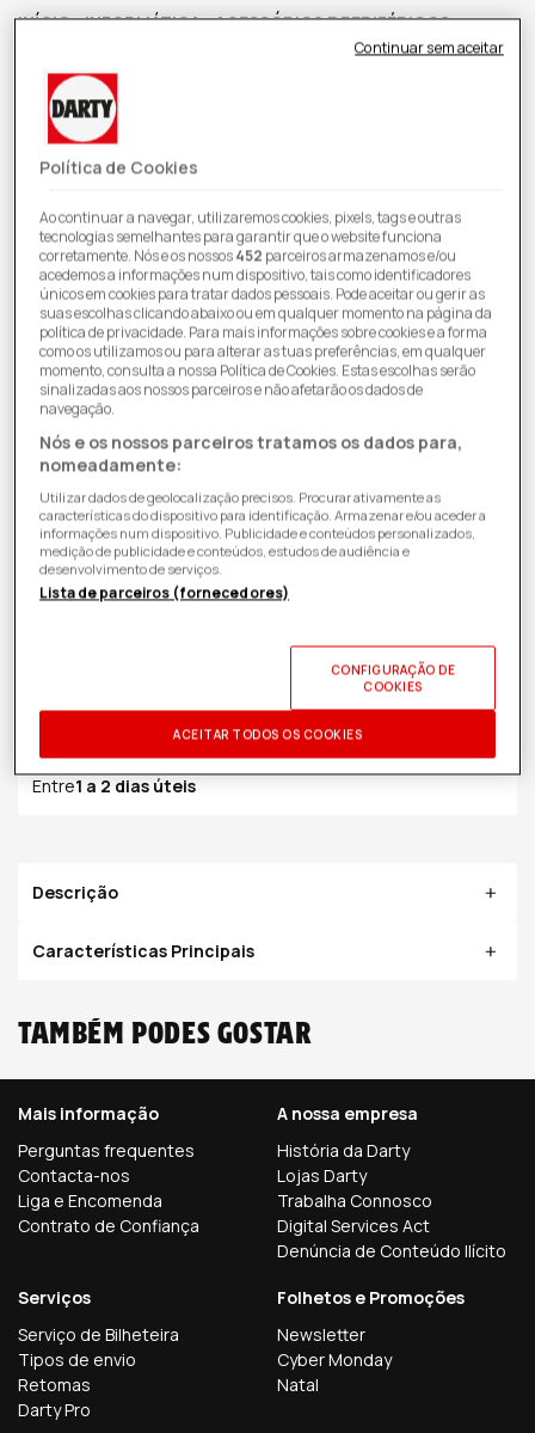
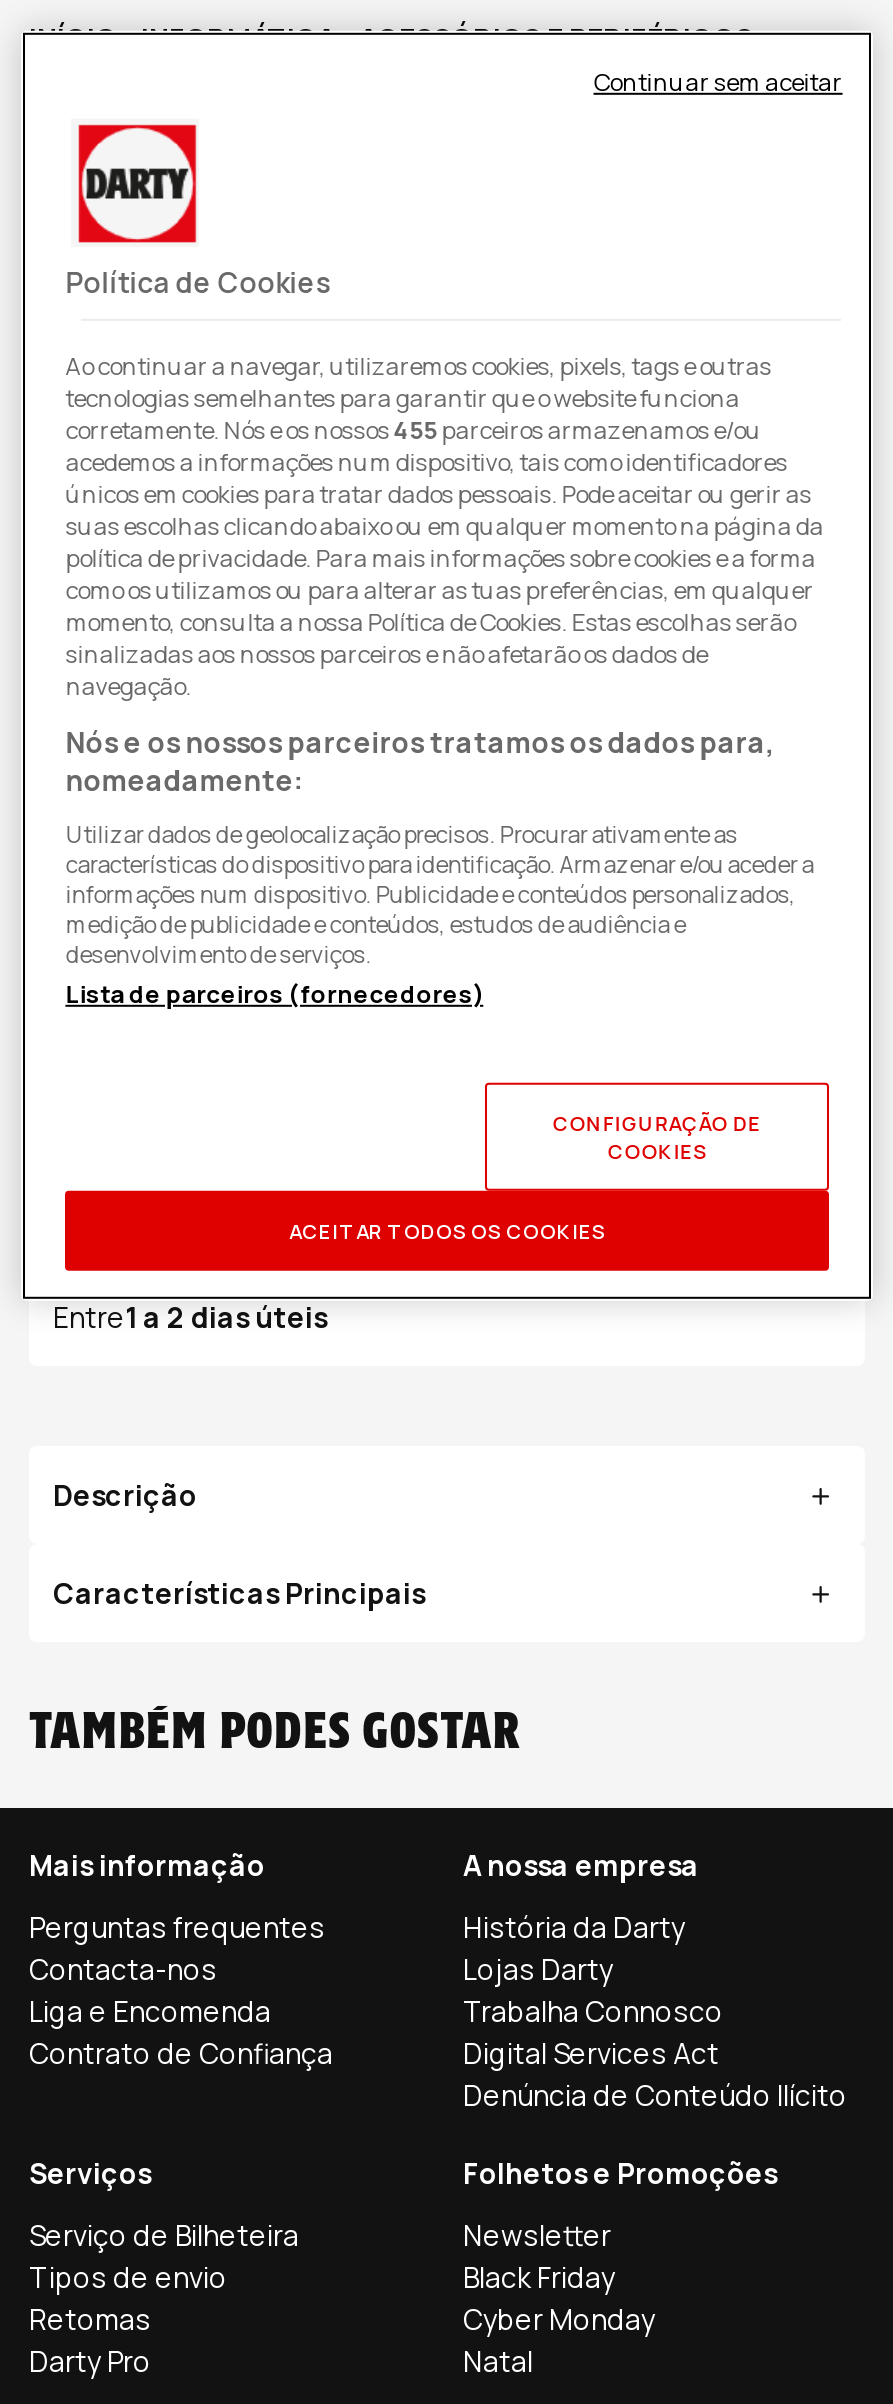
[40,245,456,266] corretamente. Nós e os nossos452 parceiros armazenamos e/ou -> [65,413,761,447] corretamente. Nós e os nossos455 parceiros armazenamos e/ou
moved [277,1348,392,1396] -> [463,2300,655,2380]: Cyber Monday | Natal
none -> [463,2258,615,2296] Black Friday

